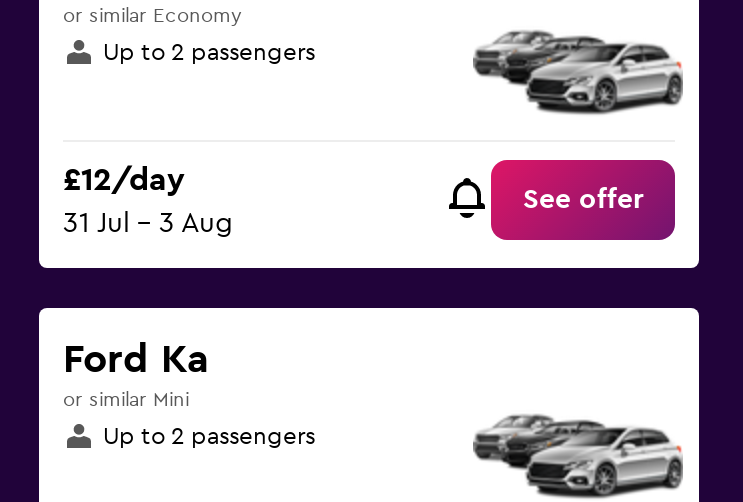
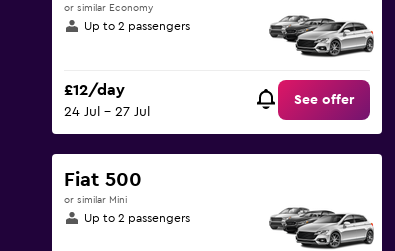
[63,211,233,239] 31 Jul - 3 Aug -> [64,105,150,119] 24 Jul - 27 Jul
[63,340,209,380] Ford Ka -> [64,170,142,190] Fiat 500

